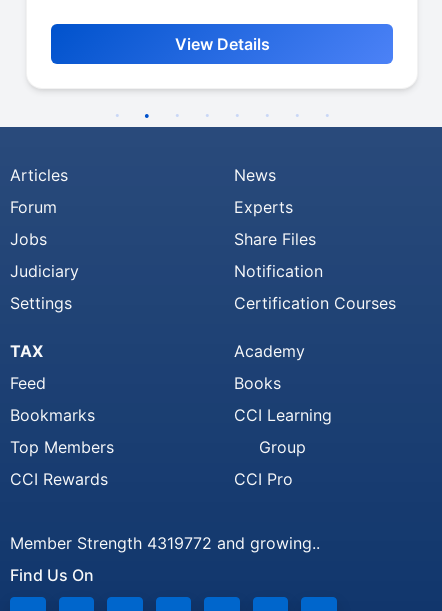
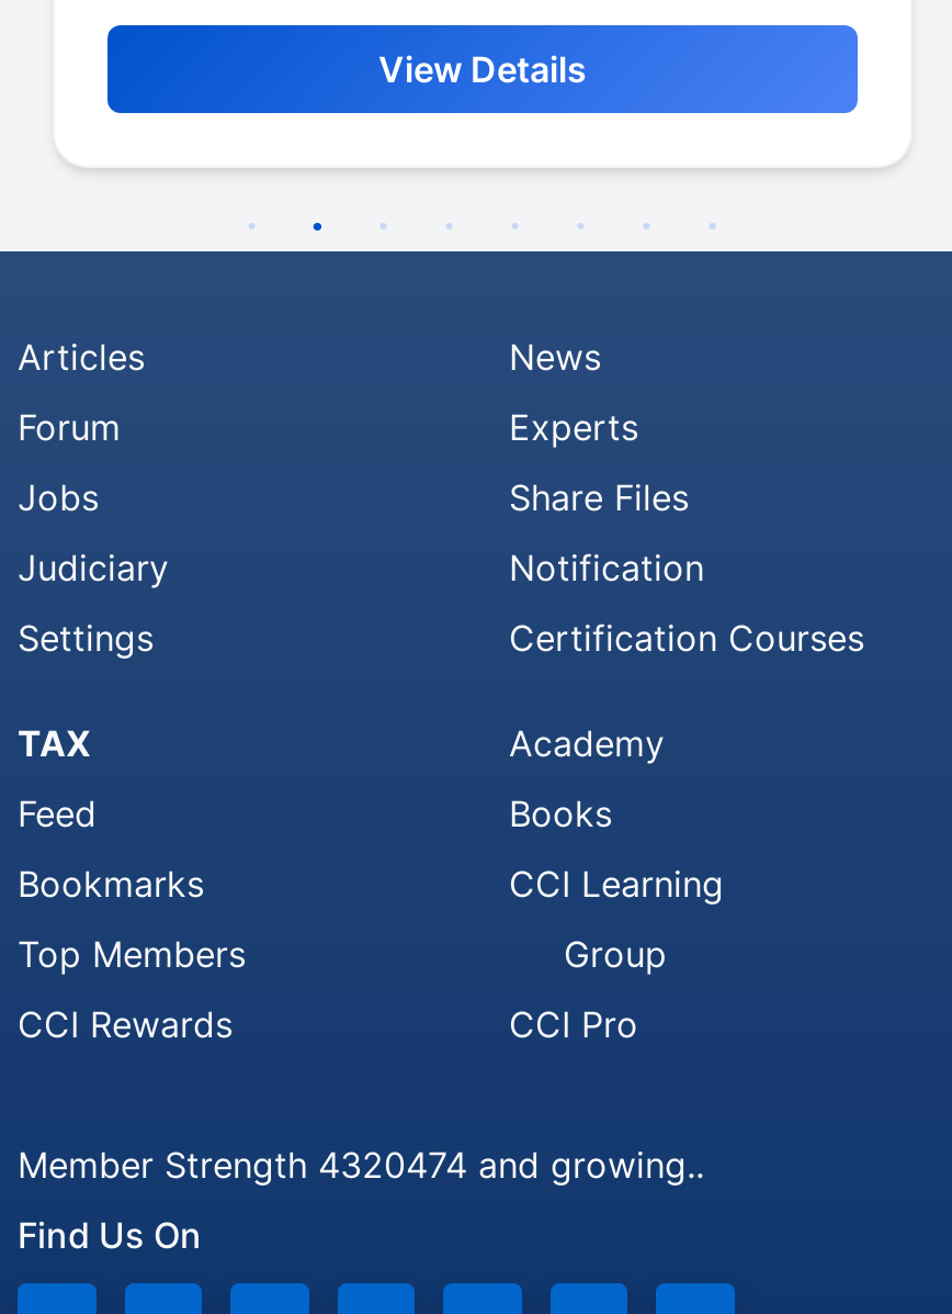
[10,533,320,553] Member Strength 4319772 and growing.. -> [18,1143,704,1186] Member Strength 4320474 and growing..

